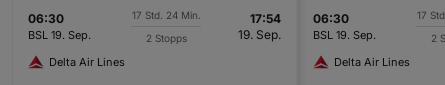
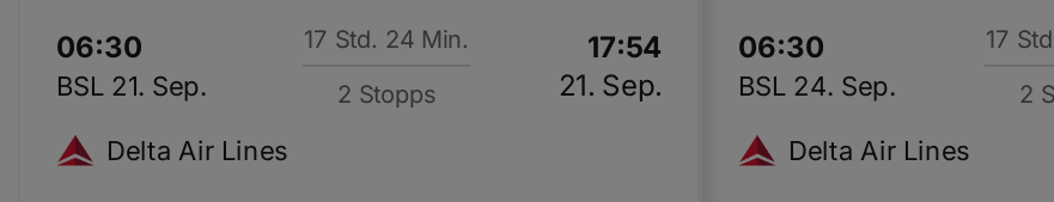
[28,27,91,41] BSL 19. Sep. -> [56,68,207,102] BSL 21. Sep.
[238,26,281,41] 19. Sep. -> [559,66,662,102] 21. Sep.
[313,27,376,41] BSL 19. Sep. -> [738,68,896,102] BSL 24. Sep.

